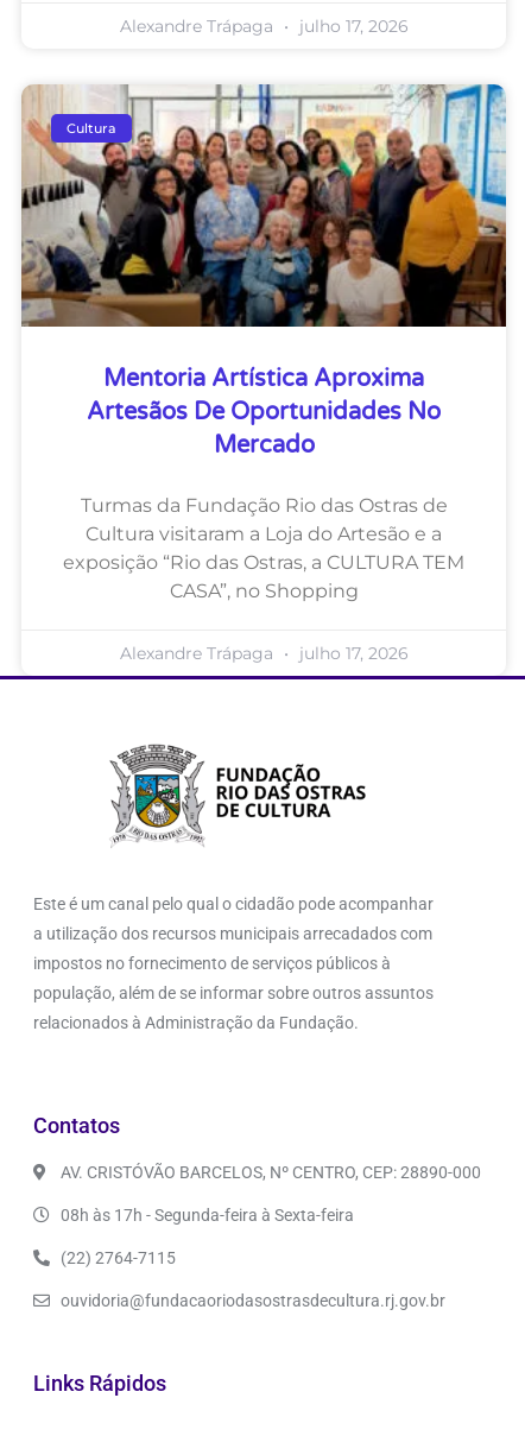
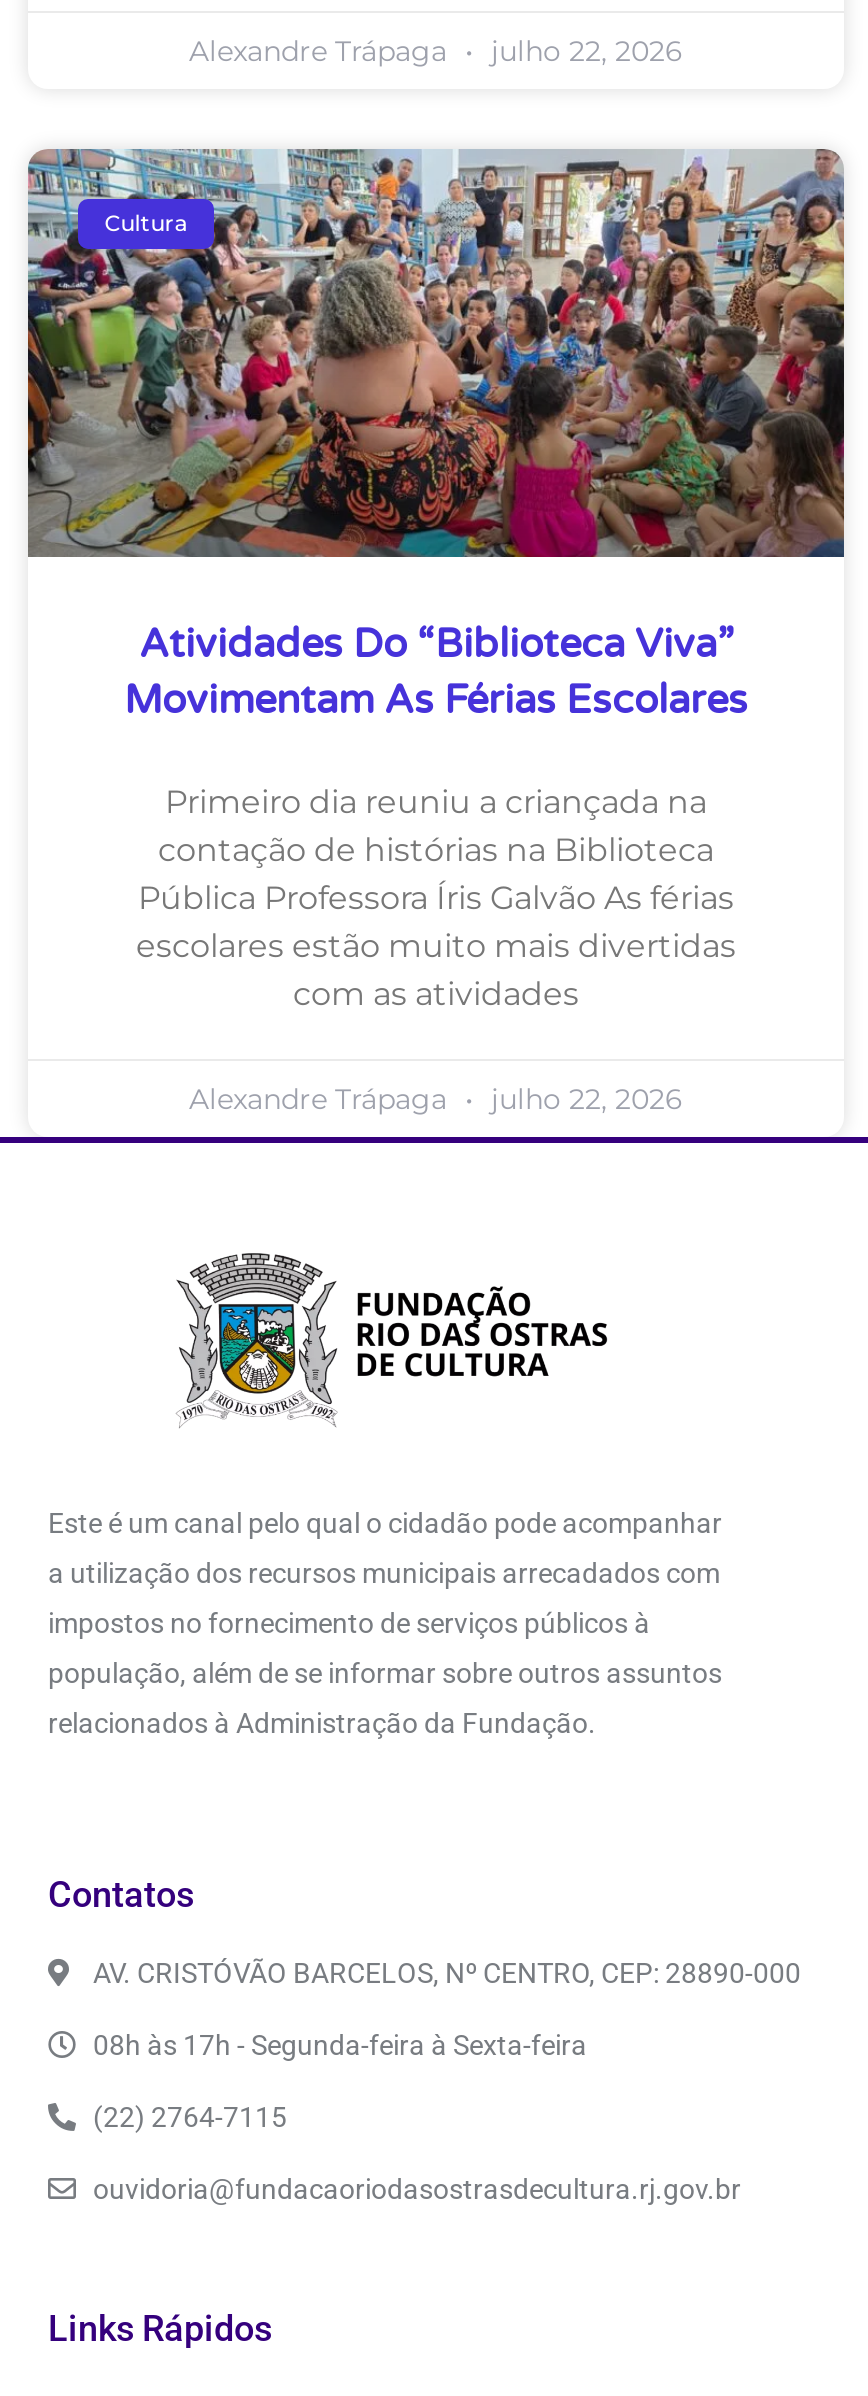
[119,16,408,37] Alexandre Trápaga julho 17, 2026 -> [189,34,683,70] Alexandre Trápaga julho 22, 2026
[21,84,507,460] [image] | Mentoria Artística Aproxima | Artesãos De Oportunidades No | Mercado -> [26,147,846,726] [image] | Atividades Do “Biblioteca Viva” | Movimentam As Férias Escolares
[63,494,464,603] Turmas da Fundação Rio das Ostras de | Cultura visitaram a Loja do Artesão e a | exposição “Rio das Ostras, a CULTURA TEM | CASA”, no Shopping -> [136,784,736,1014] Primeiro dia reuniu a criançada na | contação de histórias na Biblioteca | Pública Professora Íris Galvão As férias | escolares estão muito mais divertidas | com as atividades
[119,643,408,664] Alexandre Trápaga julho 17, 2026 -> [189,1082,683,1118] Alexandre Trápaga julho 22, 2026

